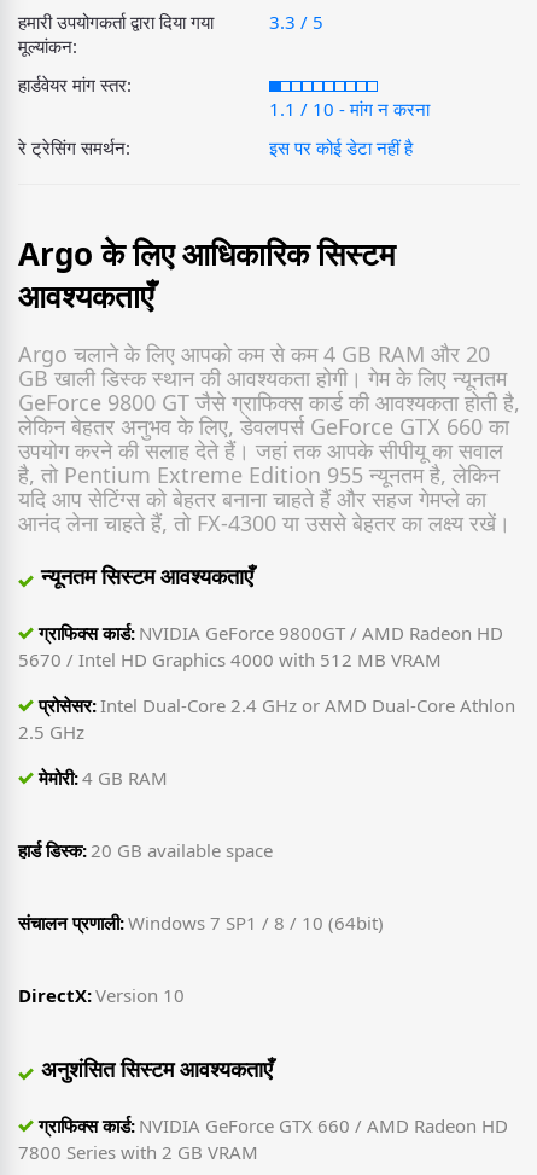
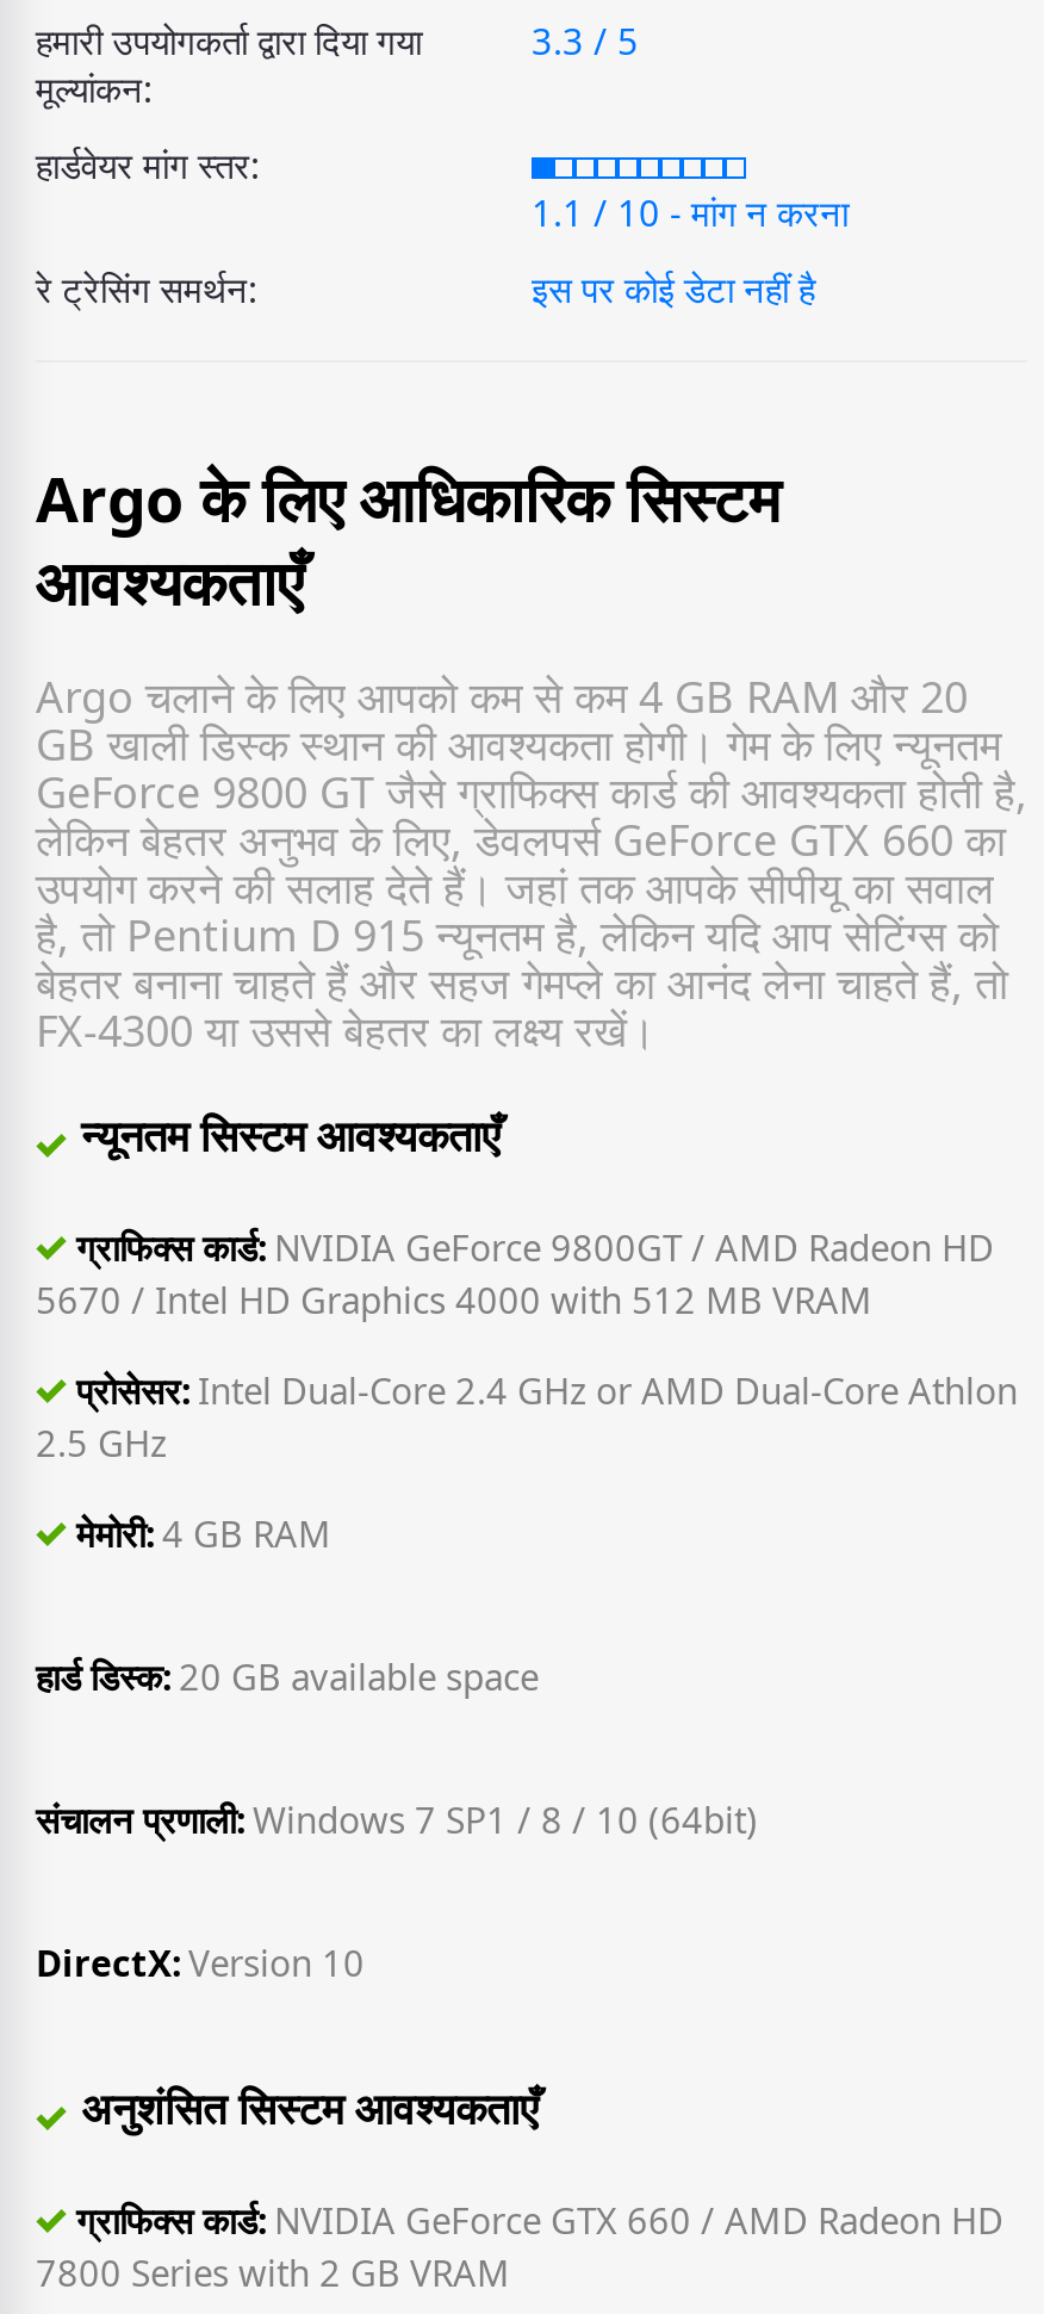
[18,460,510,537] है, तो Pentium Extreme Edition 955 न्यूनतम है, लेकिन | यदि आप सेटिंग्स को बेहतर बनाना चाहते हैं और सहज गेमप्ले का | आनंद लेना चाहते हैं, तो FX-4300 या उससे बेहतर का लक्ष्य रखें। -> [36,906,1008,1059] है, तो Pentium D 915 न्यूनतम है, लेकिन यदि आप सेटिंग्स को | बेहतर बनाना चाहते हैं और सहज गेमप्ले का आनंद लेना चाहते हैं, तो | FX-4300 या उससे बेहतर का लक्ष्य रखें।

